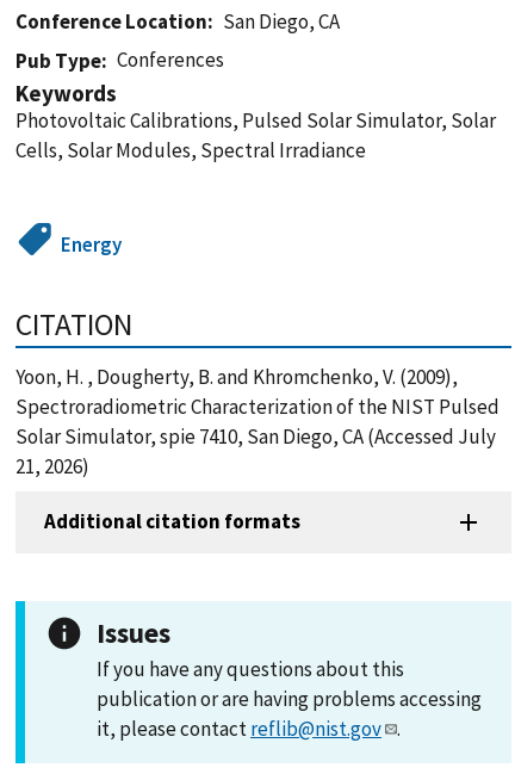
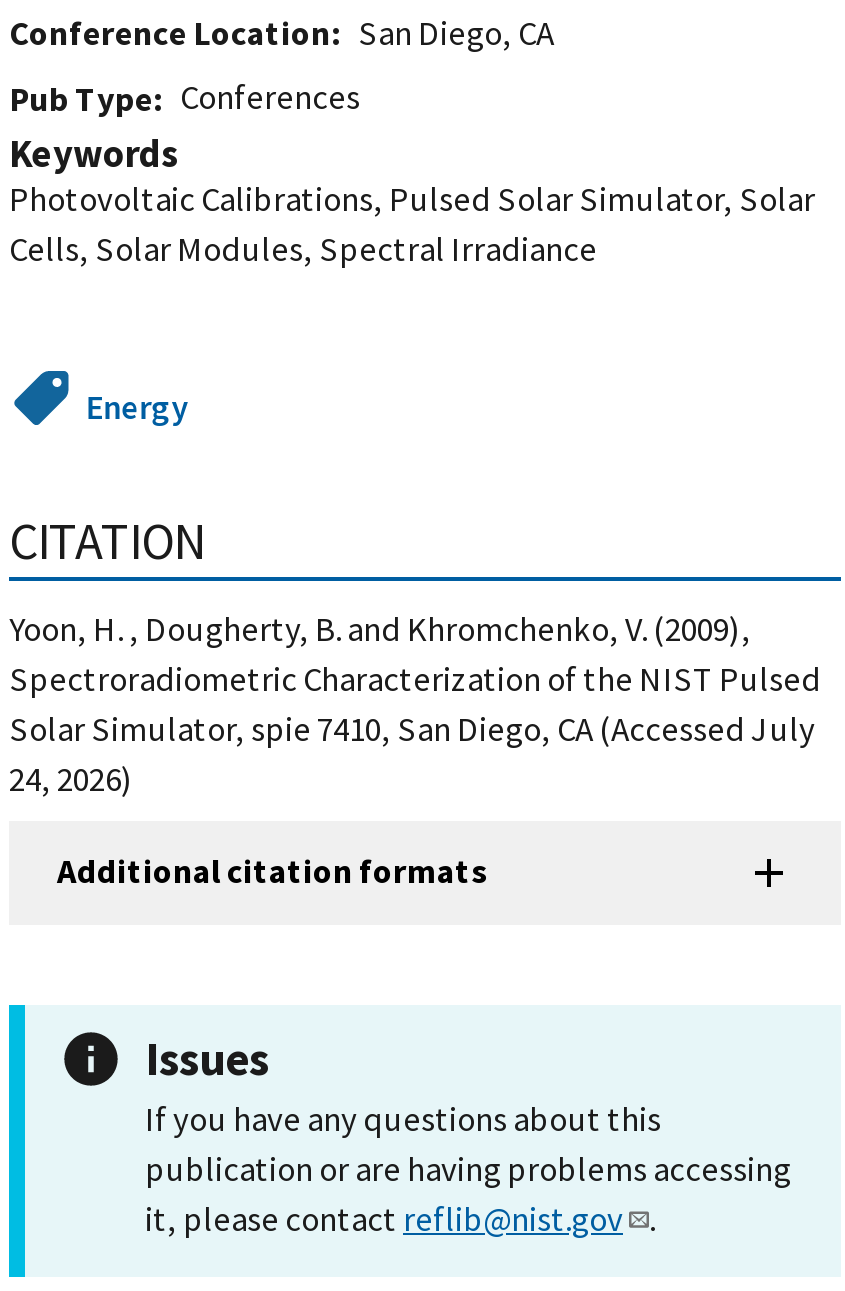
[15,453,89,479] 21, 2026) -> [9,757,133,801] 24, 2026)

